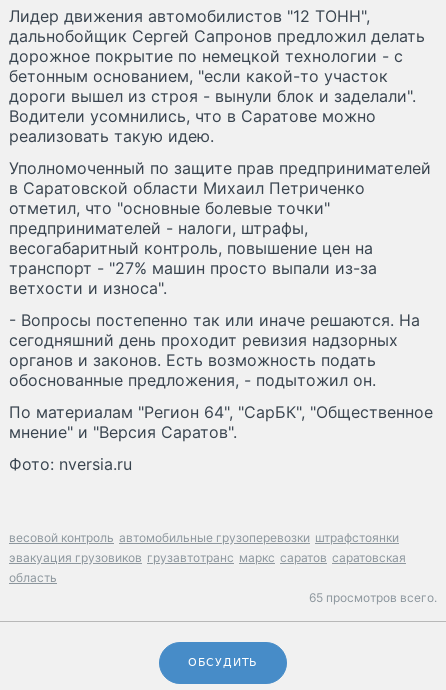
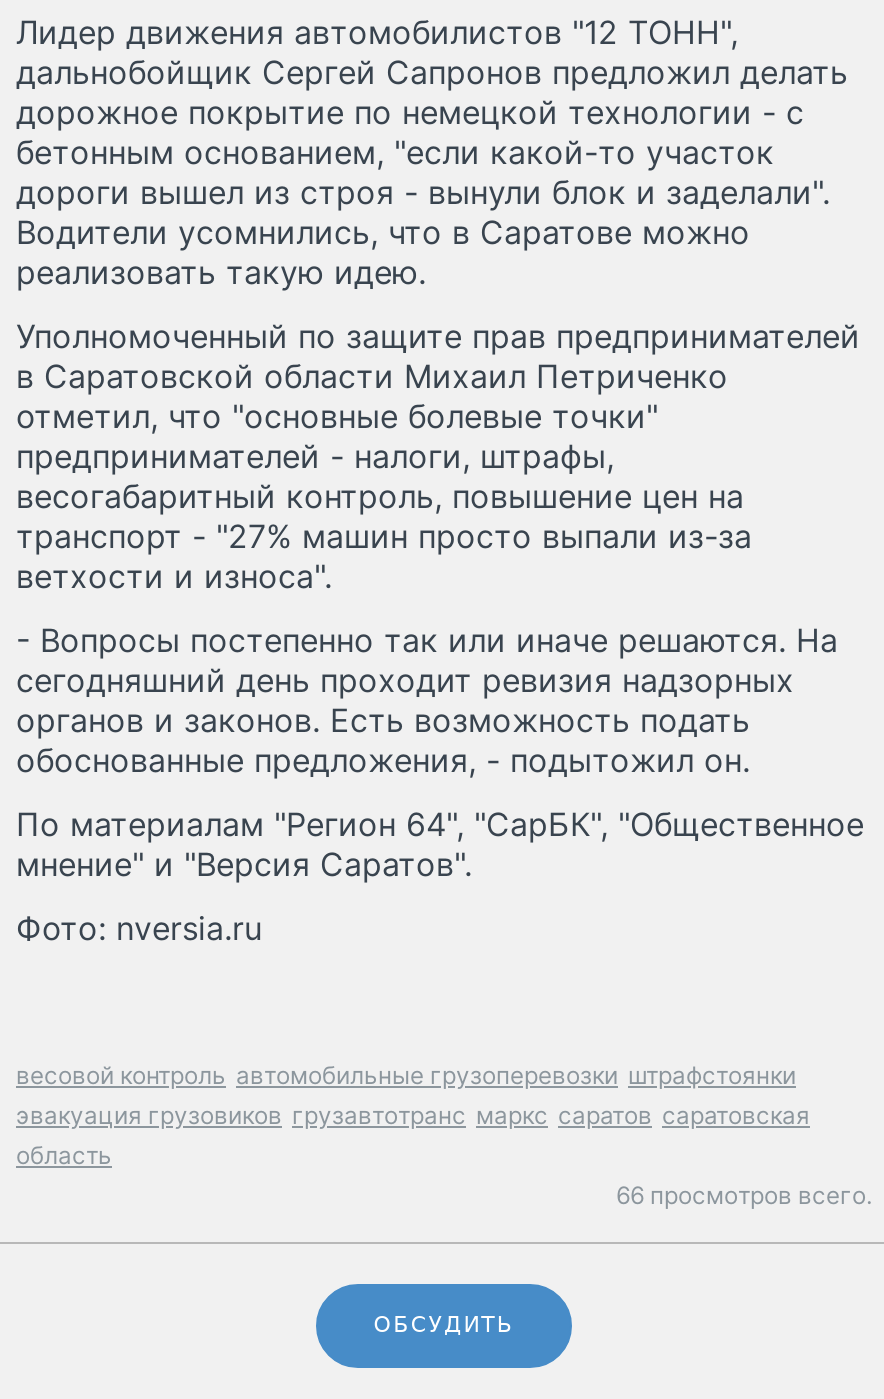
[309,590,437,605] 65 просмотров всего. -> [616,1180,872,1210] 66 просмотров всего.

